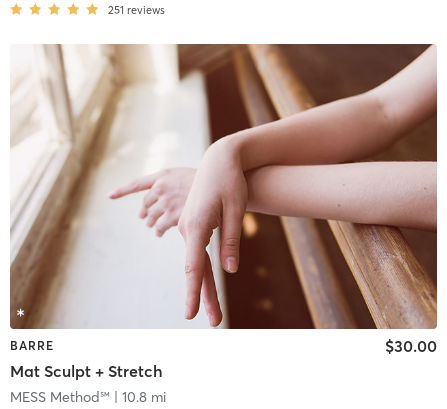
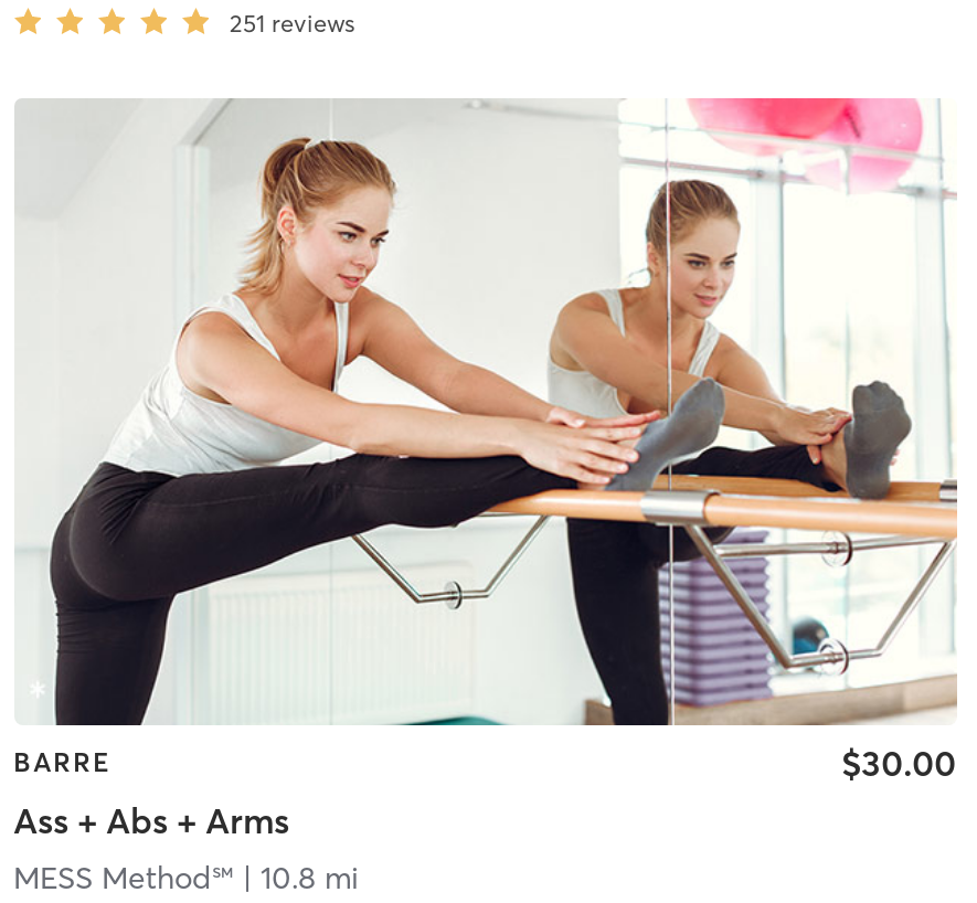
[9,43,438,381] [image] | Mat Sculpt + Stretch -> [13,97,957,842] [image] | Ass + Abs + Arms

